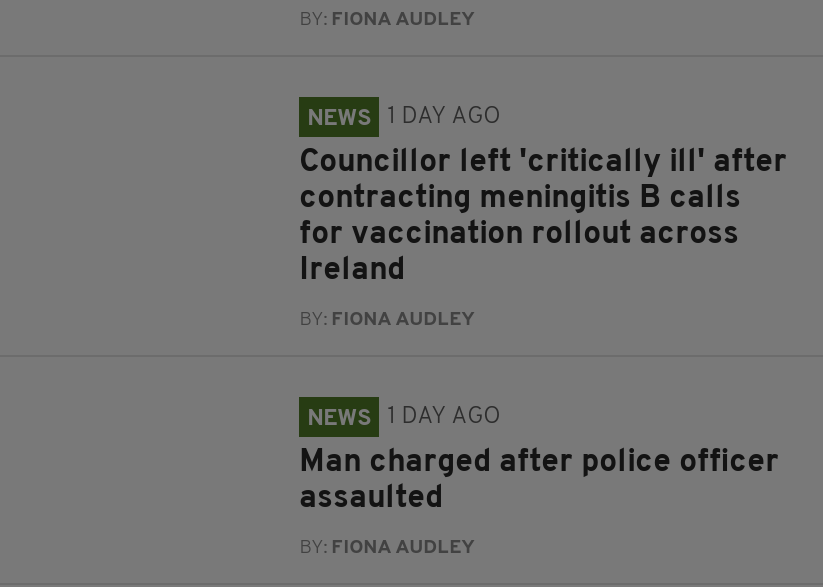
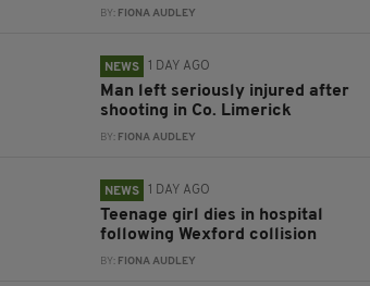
[299,148,787,288] Councillor left 'critically ill' after | contracting meningitis B calls | for vaccination rollout across | Ireland -> [100,83,349,120] Man left seriously injured after | shooting in Co. Limerick
[299,448,779,516] Man charged after police officer | assaulted -> [100,207,323,244] Teenage girl dies in hospital | following Wexford collision

